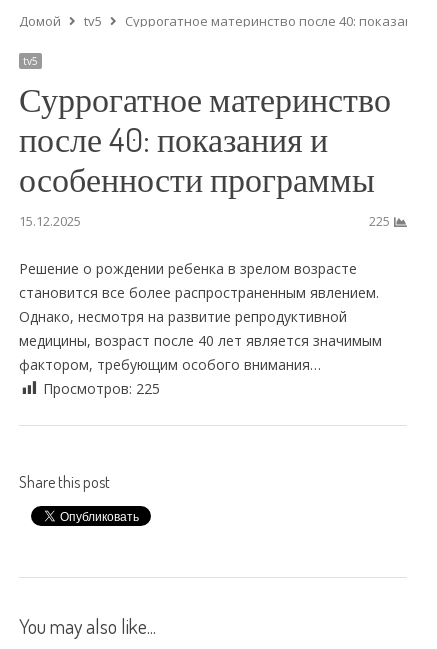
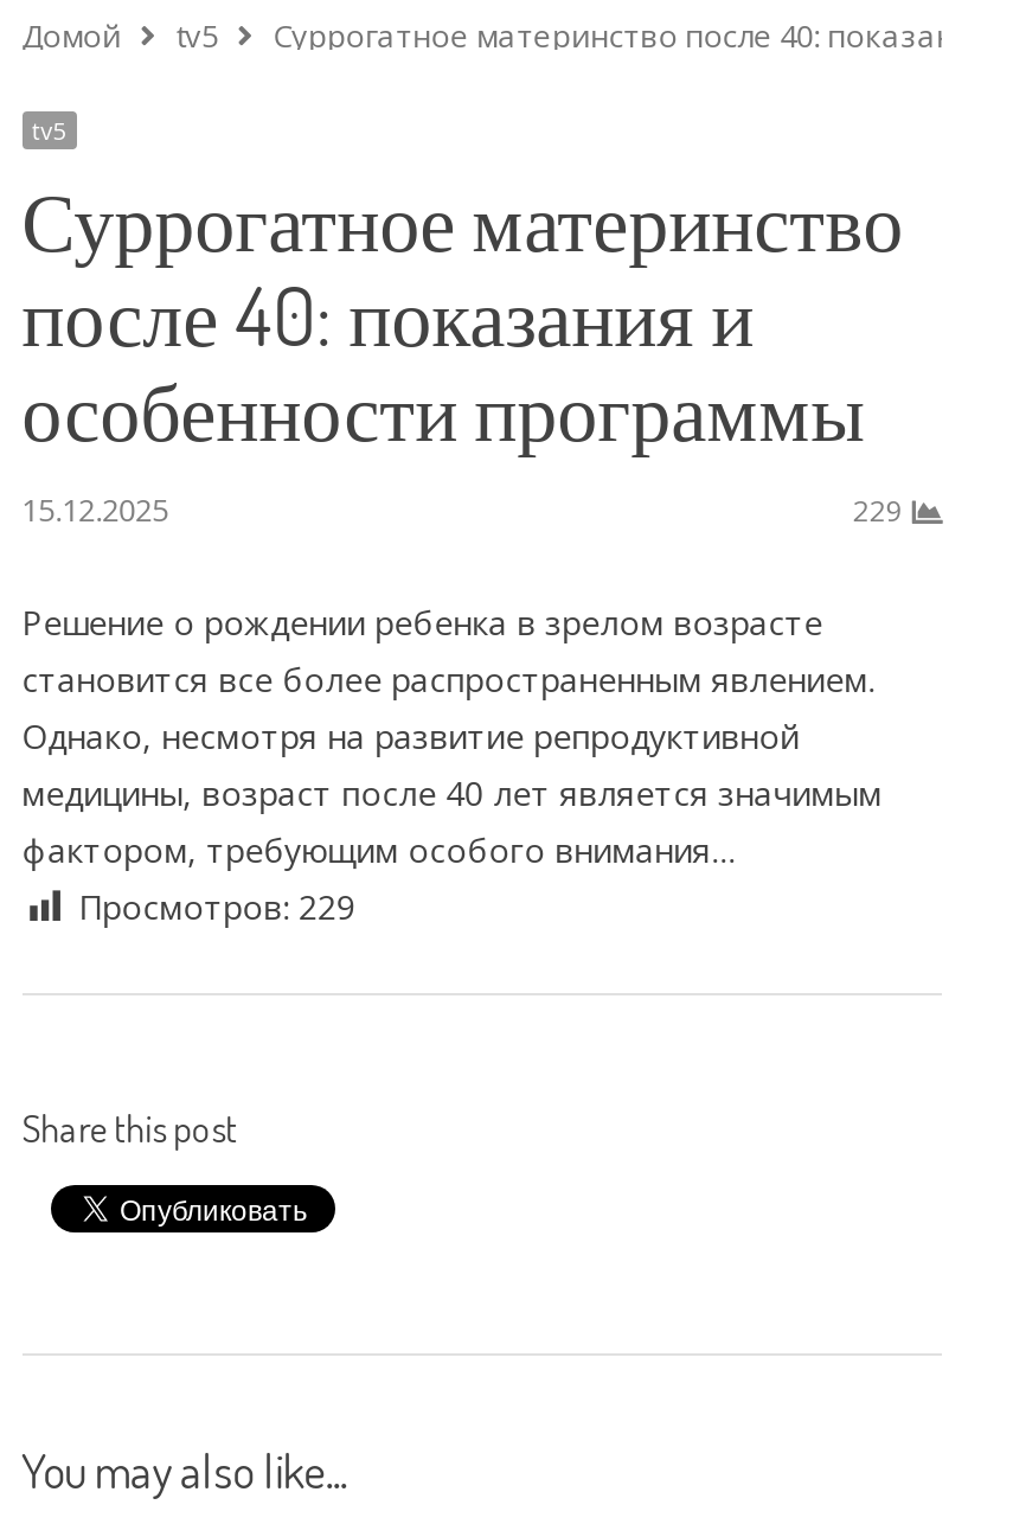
[369,213,390,230] 225 -> [853,491,903,531] 229
[43,379,160,398] Просмотров: 225 -> [78,884,356,929] Просмотров: 229

